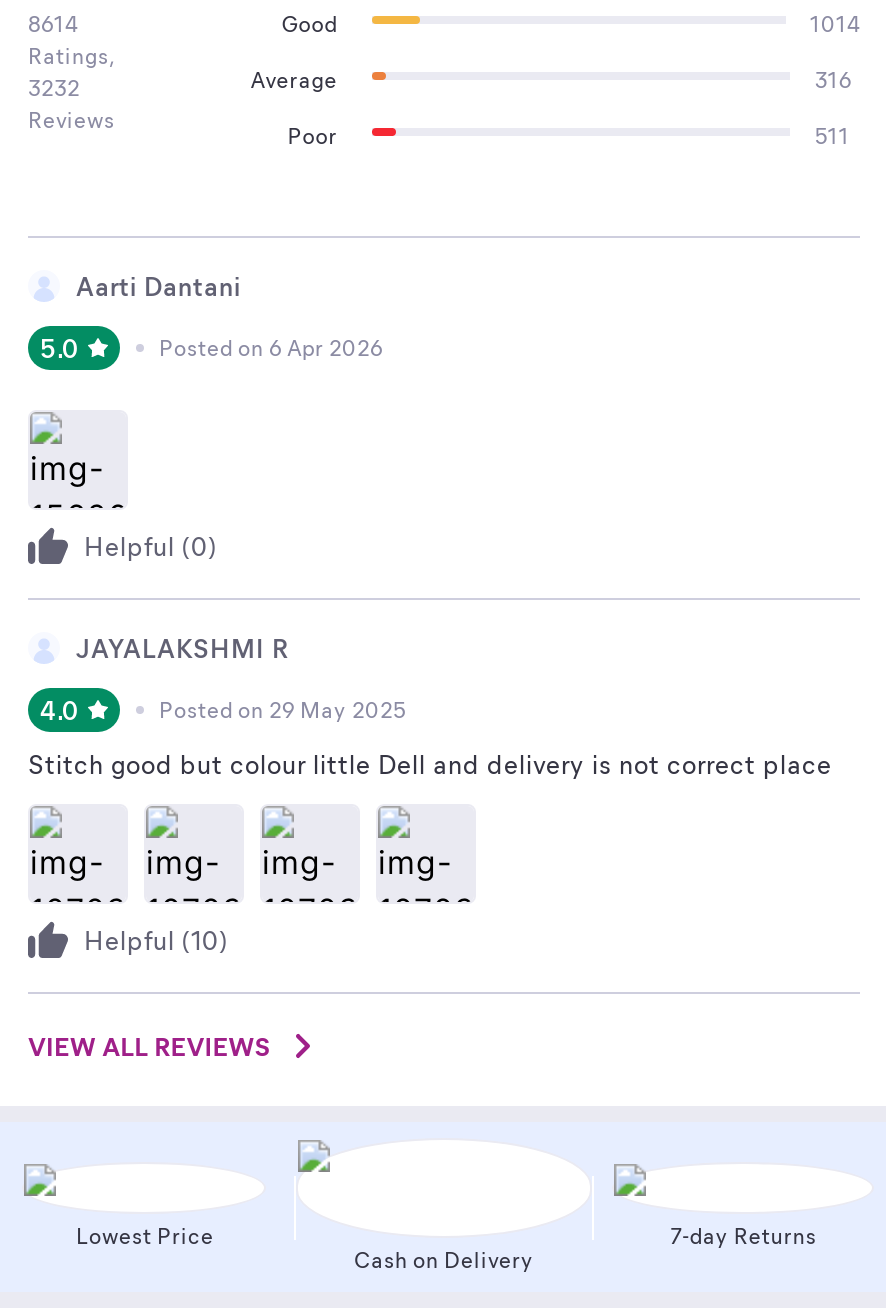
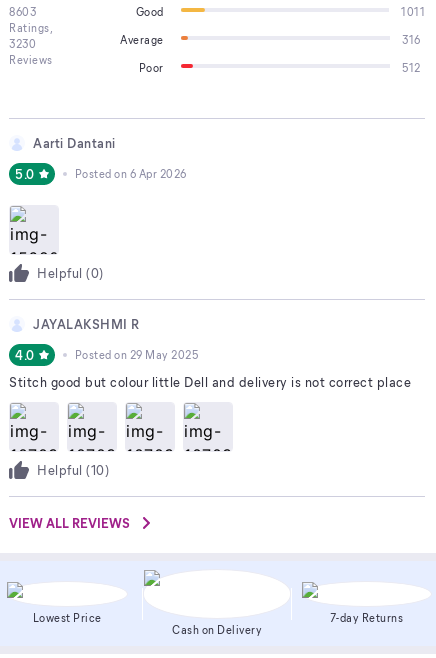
[28,8,78,38] 8614 -> [9,4,36,19] 8603
[810,8,860,38] 1014 -> [401,4,425,19] 1011
[28,72,80,102] 3232 -> [9,36,36,51] 3230
[815,120,850,150] 511 -> [402,60,421,75] 512

